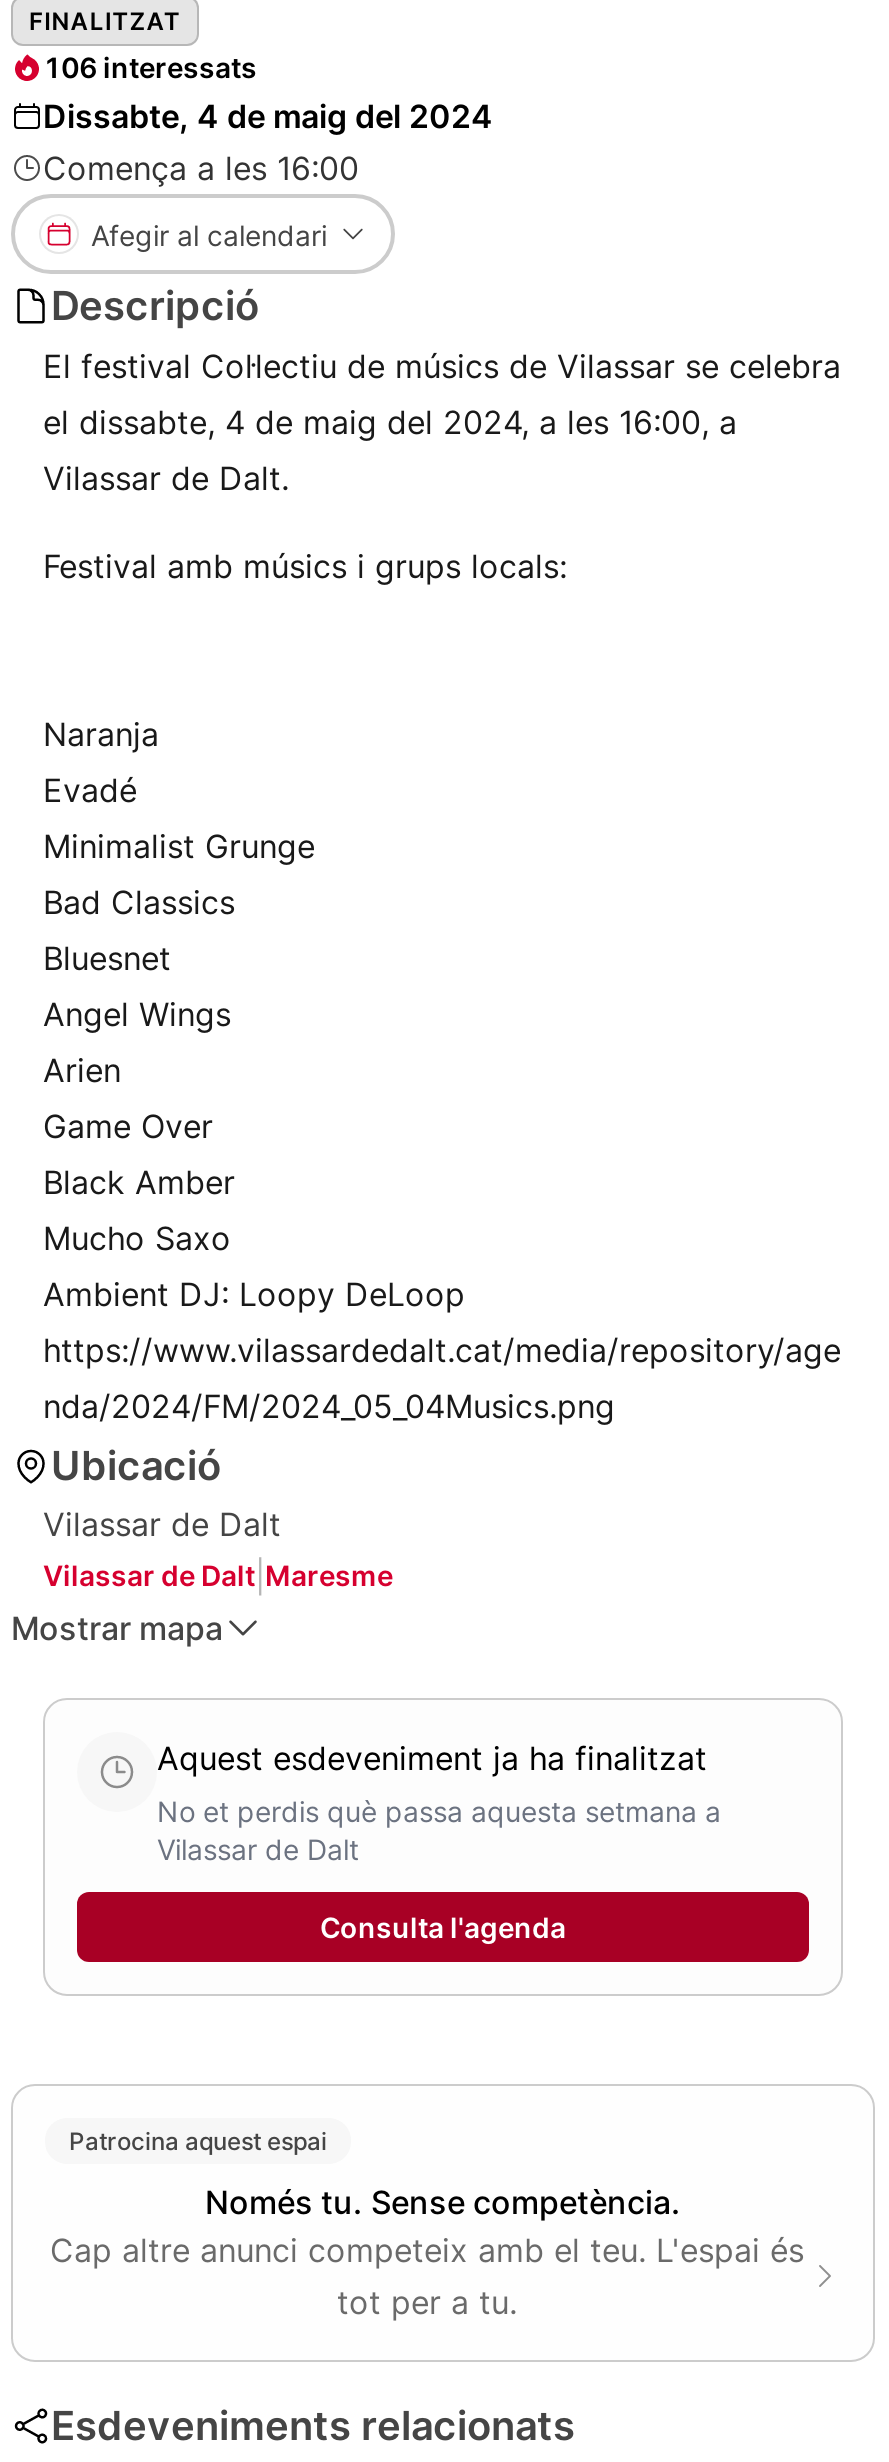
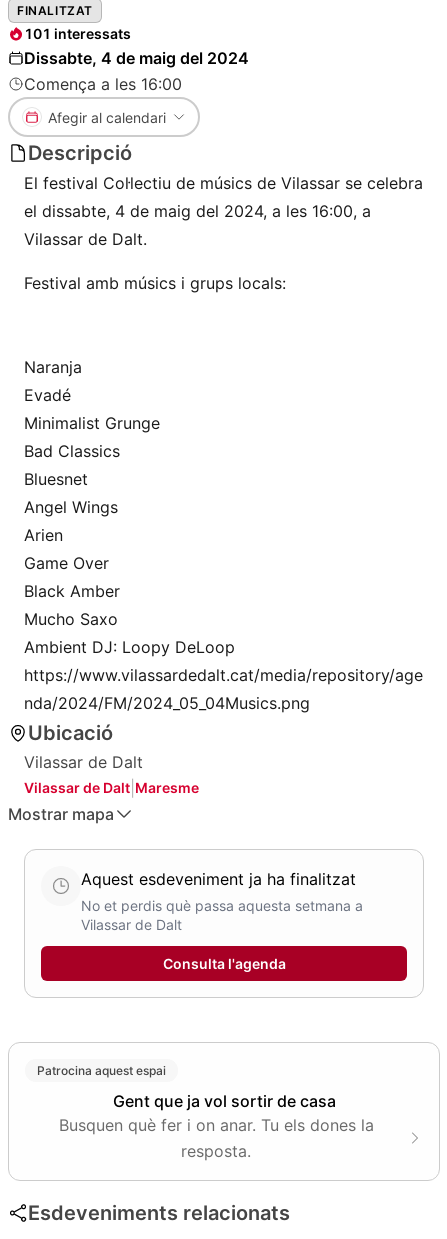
[43,50,257,84] 106 interessats -> [24,25,131,42] 101 interessats
[50,2182,804,2322] Només tu. Sense competència. | Cap altre anunci competeix amb el teu. L'espai és | tot per a tu. -> [58,1091,373,1161] Gent que ja vol sortir de casa | Busquen què fer i on anar. Tu els dones la | resposta.

